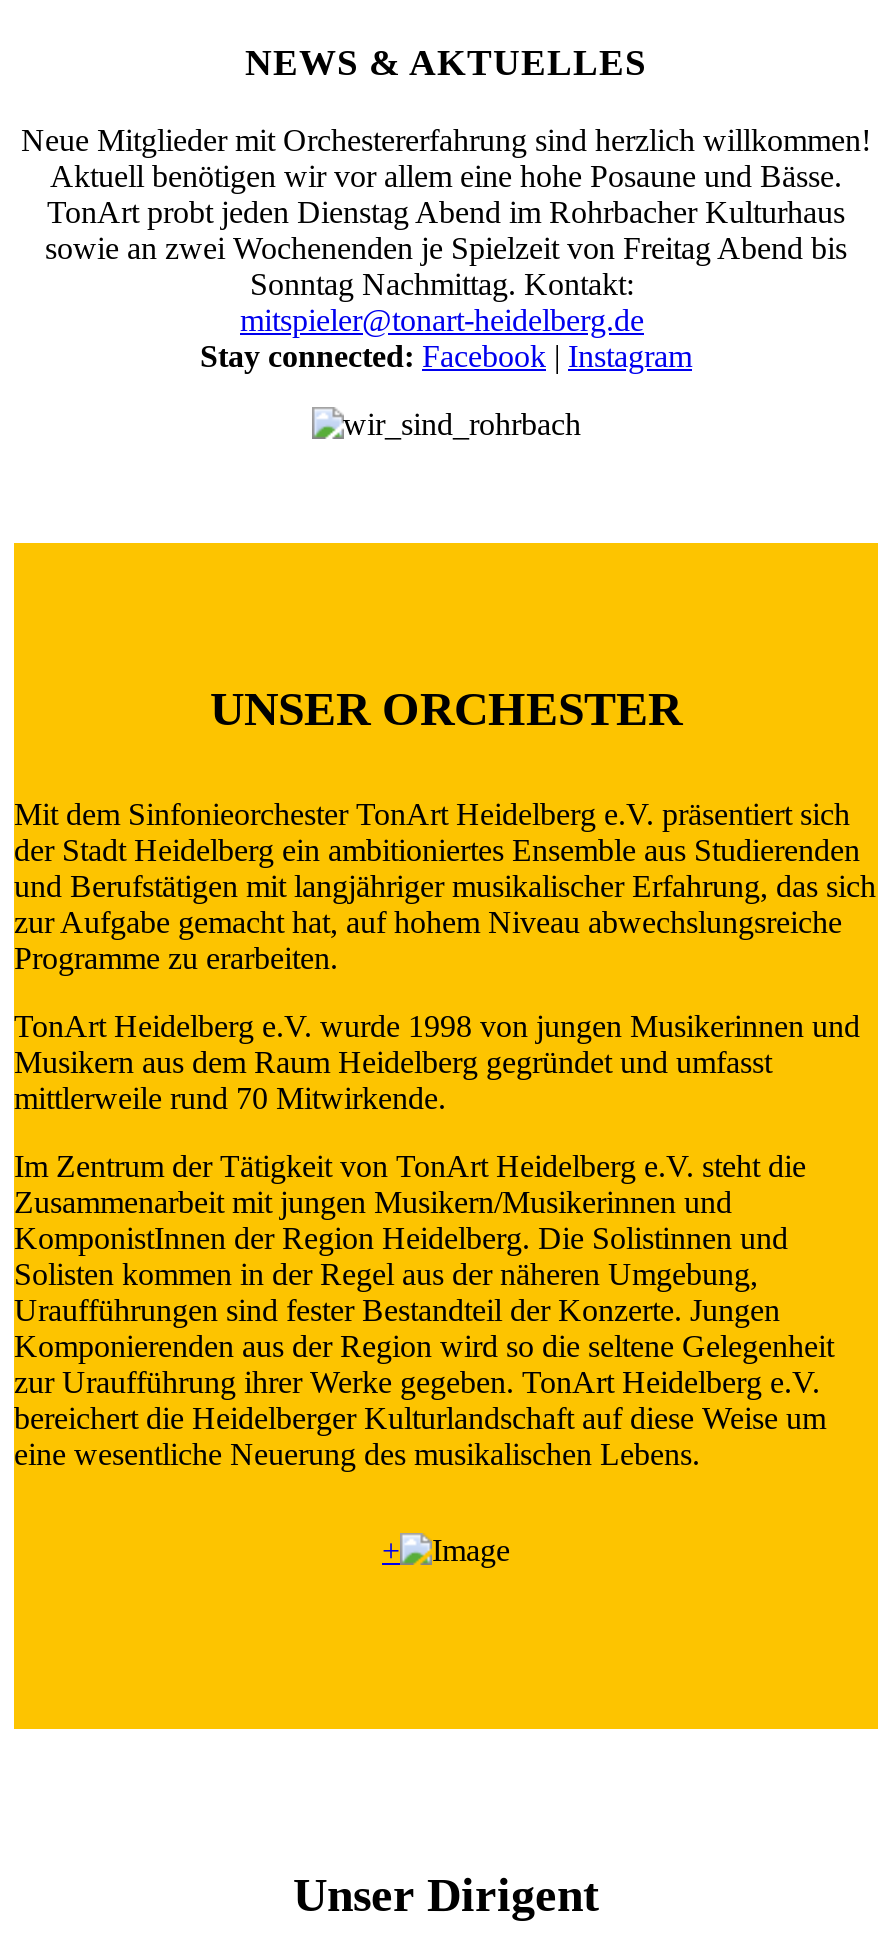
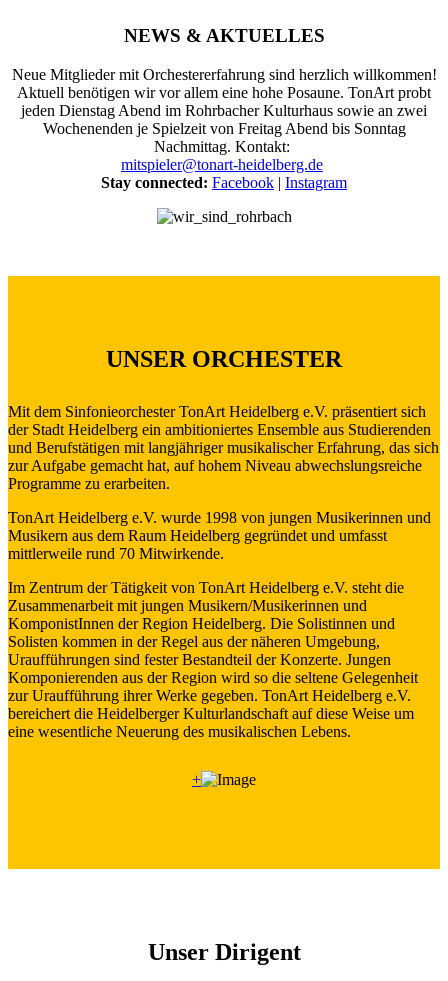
[45,159,847,301] Aktuell benötigen wir vor allem eine hohe Posaune und Bässe. | TonArt probt jeden Dienstag Abend im Rohrbacher Kulturhaus | sowie an zwei Wochenenden je Spielzeit von Freitag Abend bis | Sonntag Nachmittag. Kontakt: -> [17,84,431,155] Aktuell benötigen wir vor allem eine hohe Posaune. TonArt probt | jeden Dienstag Abend im Rohrbacher Kulturhaus sowie an zwei | Wochenenden je Spielzeit von Freitag Abend bis Sonntag | Nachmittag. Kontakt:

